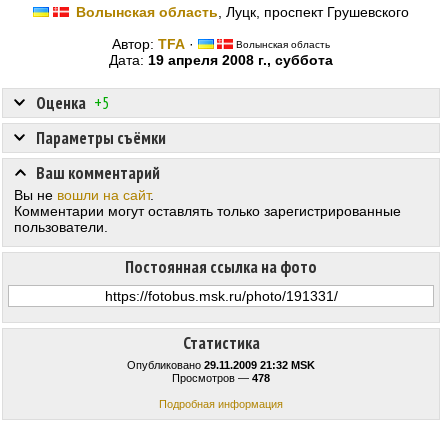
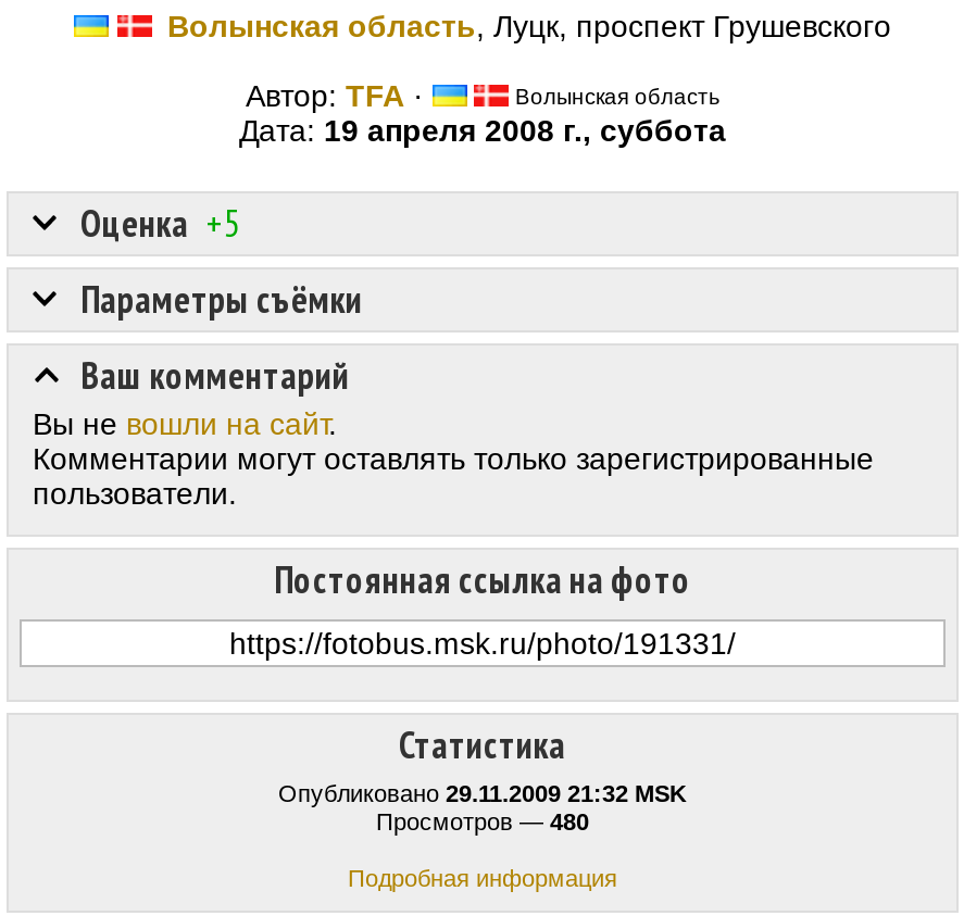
[172,372,270,384] Просмотров — 478 -> [376,809,589,835] Просмотров — 480

